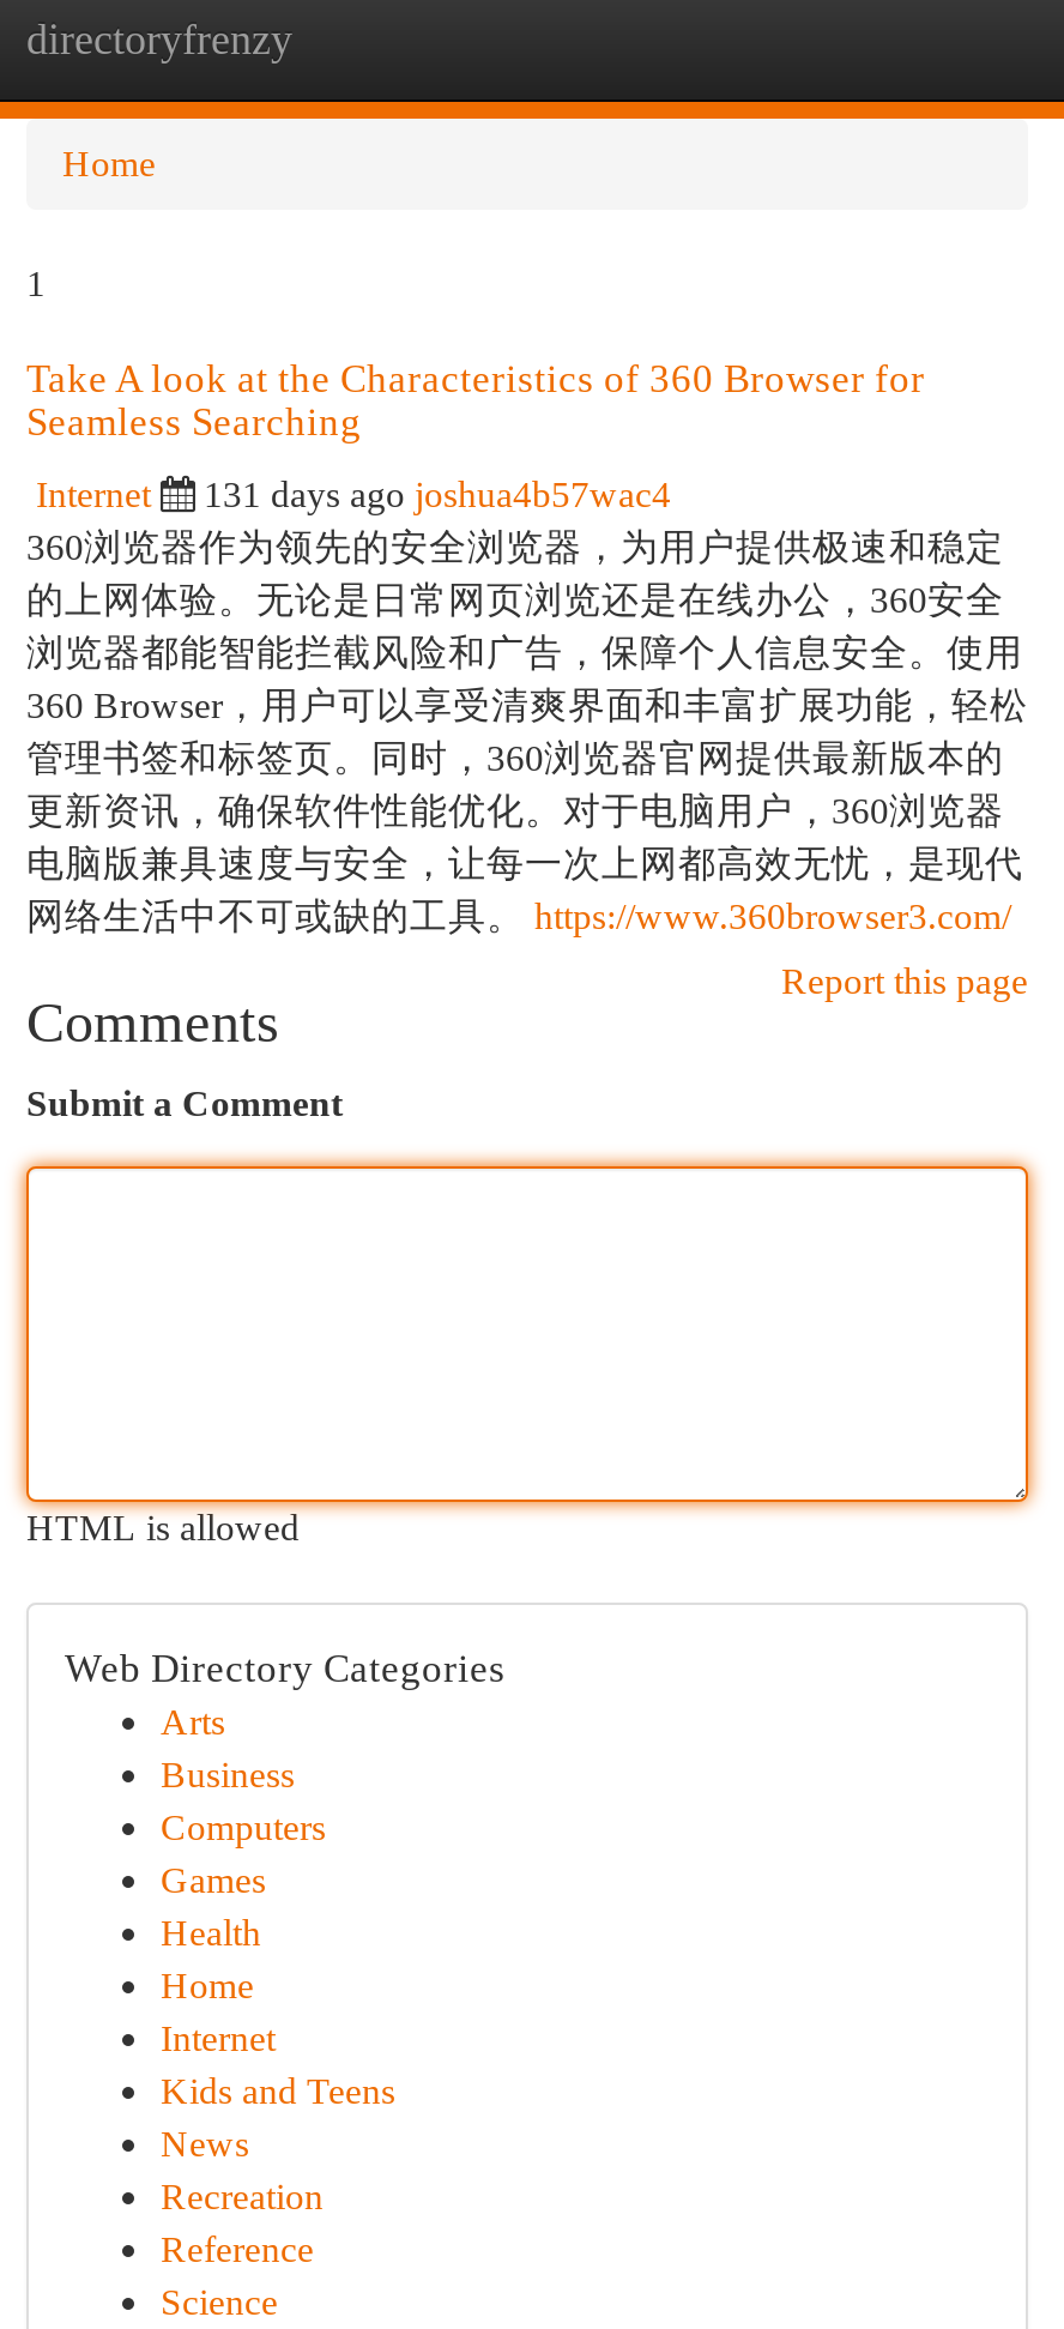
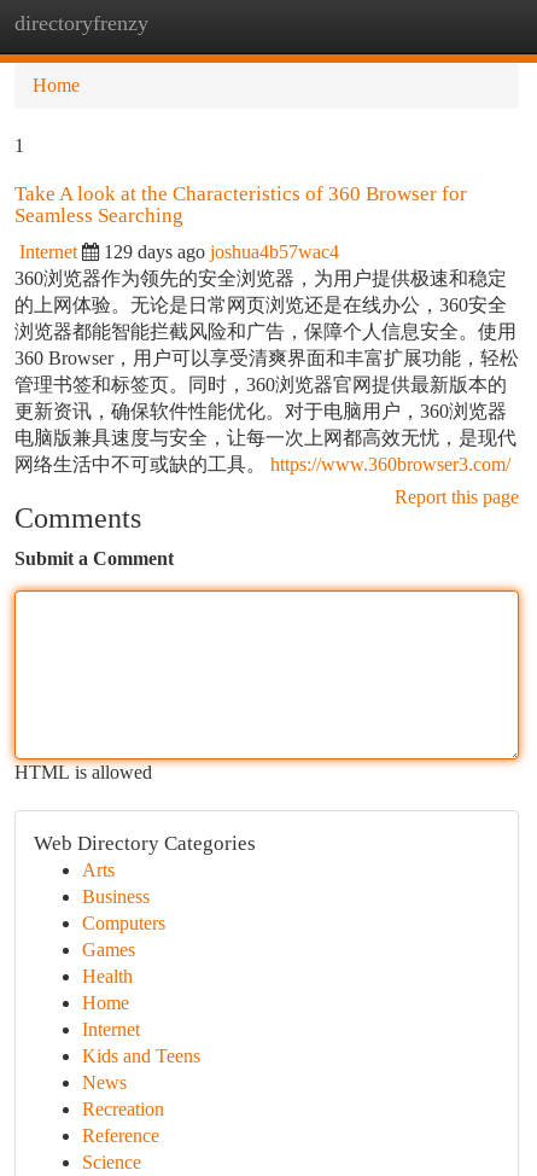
[204,473,671,514] 131 days ago joshua4b57wac4 -> [104,241,339,262] 129 days ago joshua4b57wac4

